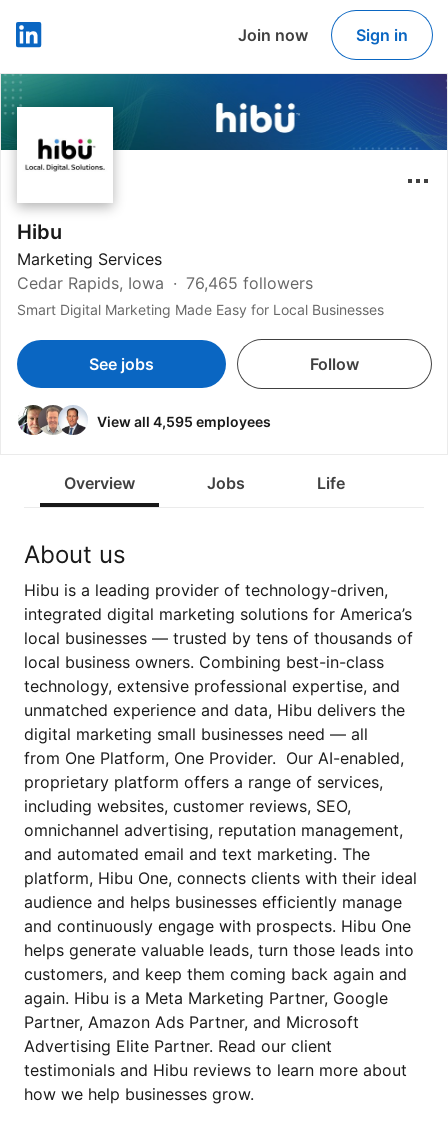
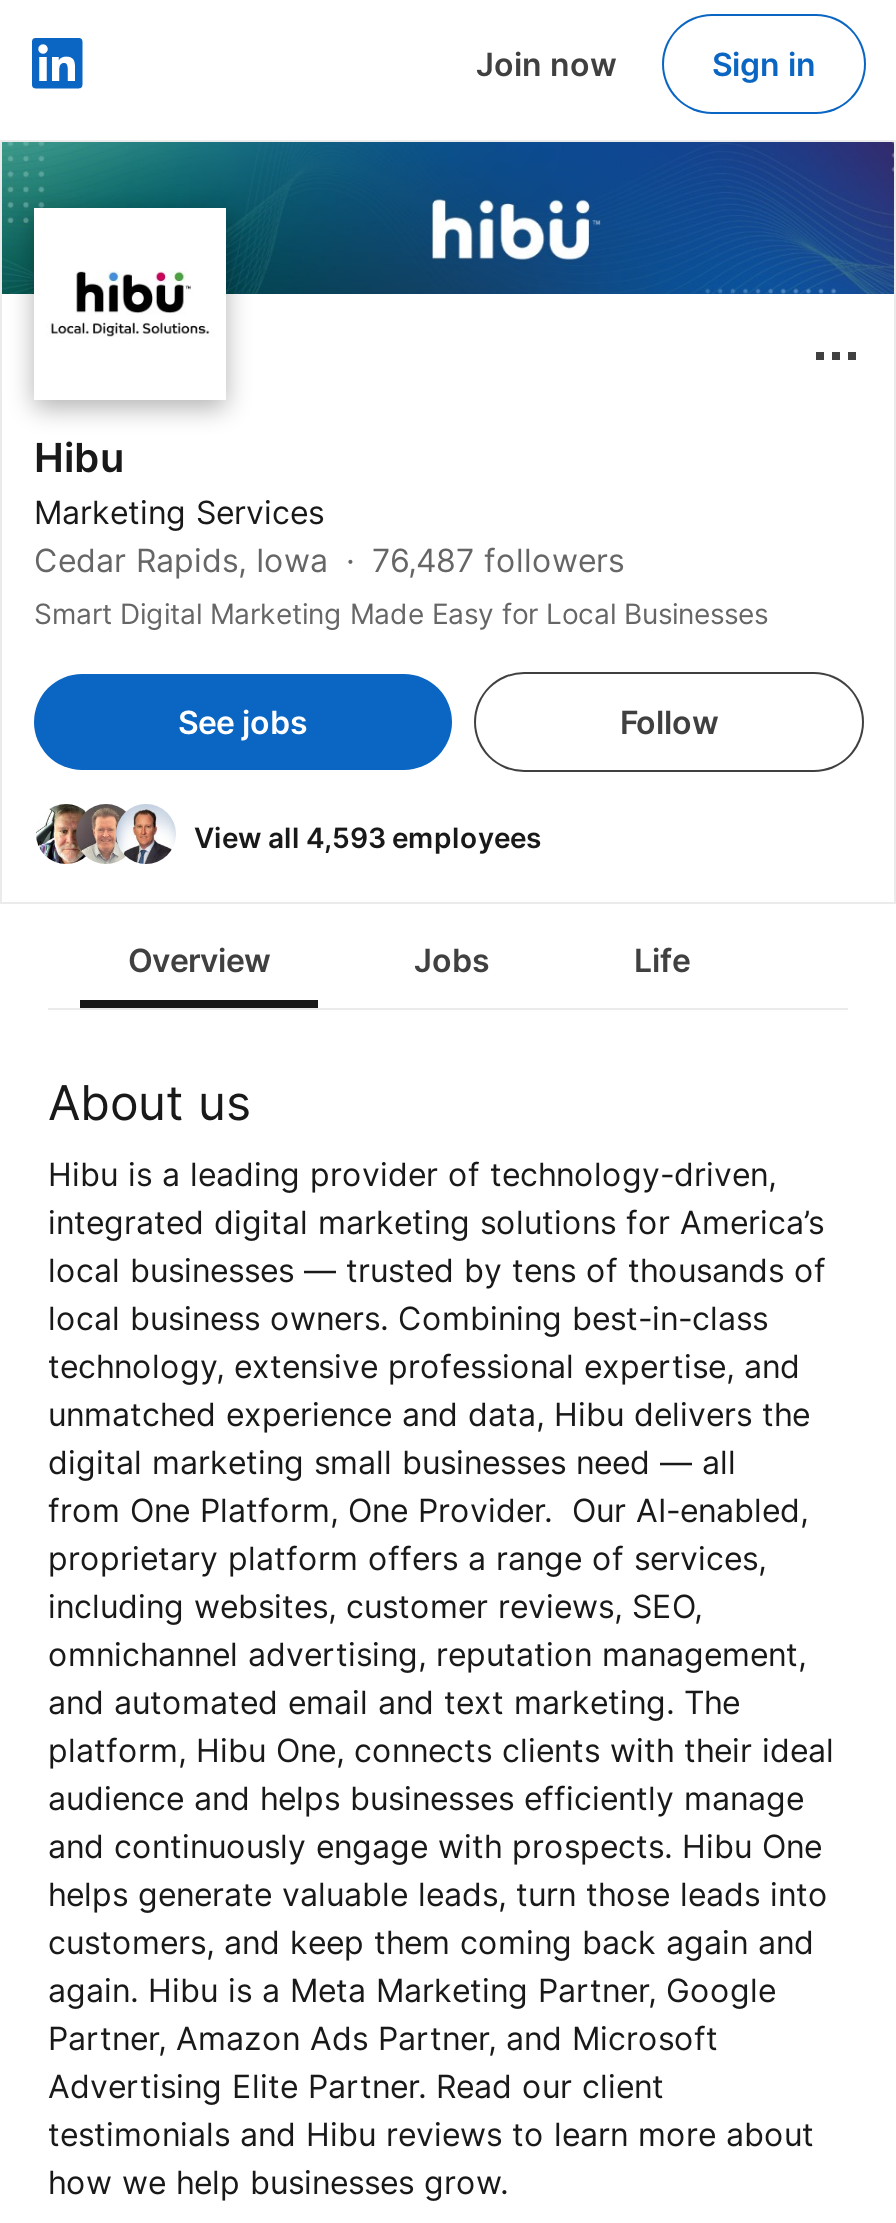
[17,273,313,293] Cedar Rapids, Iowa 76,465 followers -> [34,540,624,580] Cedar Rapids, Iowa 76,487 followers
[97,412,271,429] View all 4,595 employees -> [194,819,542,853] View all 4,593 employees

